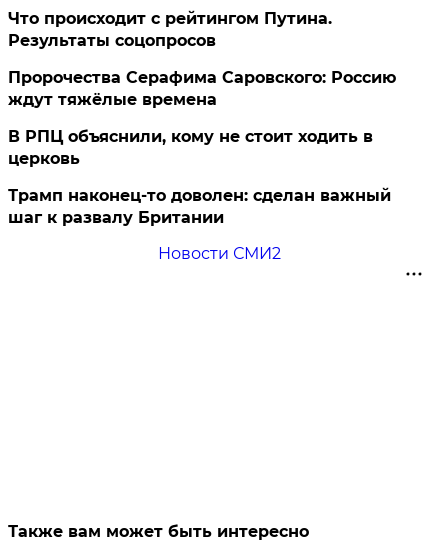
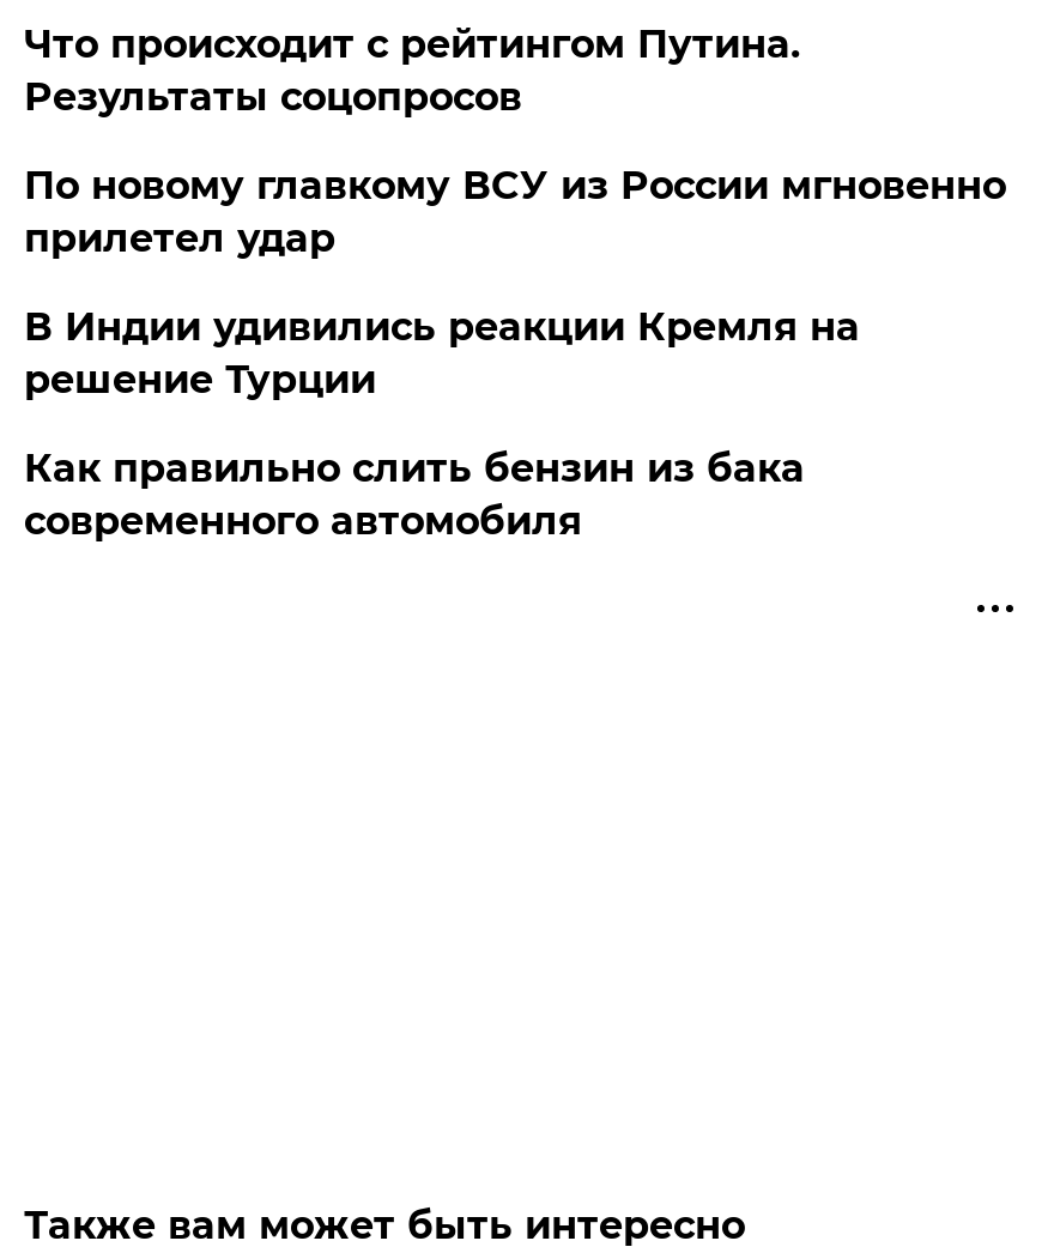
[8,68,396,263] Пророчества Серафима Саровского: Россию | ждут тяжёлые времена | В РПЦ объяснили, кому не стоит ходить в | церковь | Трамп наконец-то доволен: сделан важный | шаг к развалу Британии | Новости СМИ2 -> [24,163,1006,544] По новому главкому ВСУ из России мгновенно | прилетел удар | В Индии удивились реакции Кремля на | решение Турции | Как правильно слить бензин из бака | современного автомобиля

